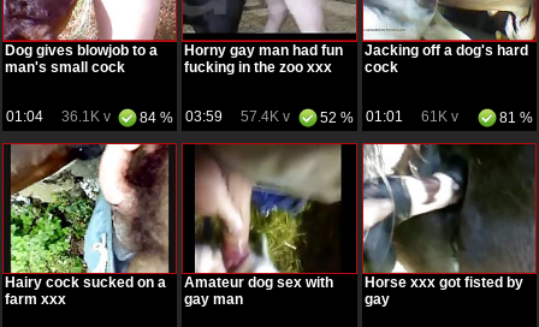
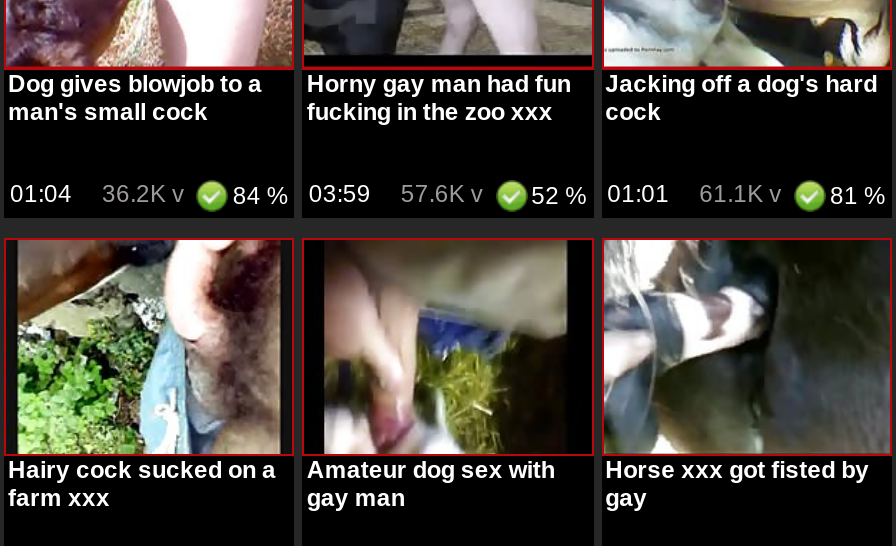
[61,108,111,125] 36.1K v -> [102,179,184,207] 36.2K v
[241,108,290,125] 57.4K v -> [401,179,483,207] 57.6K v
[421,108,458,125] 61K v -> [699,179,781,207] 61.1K v

